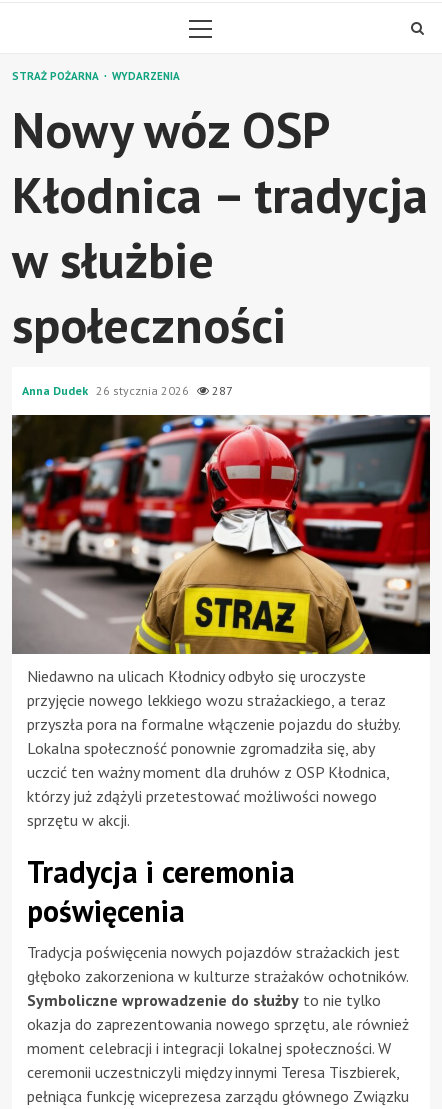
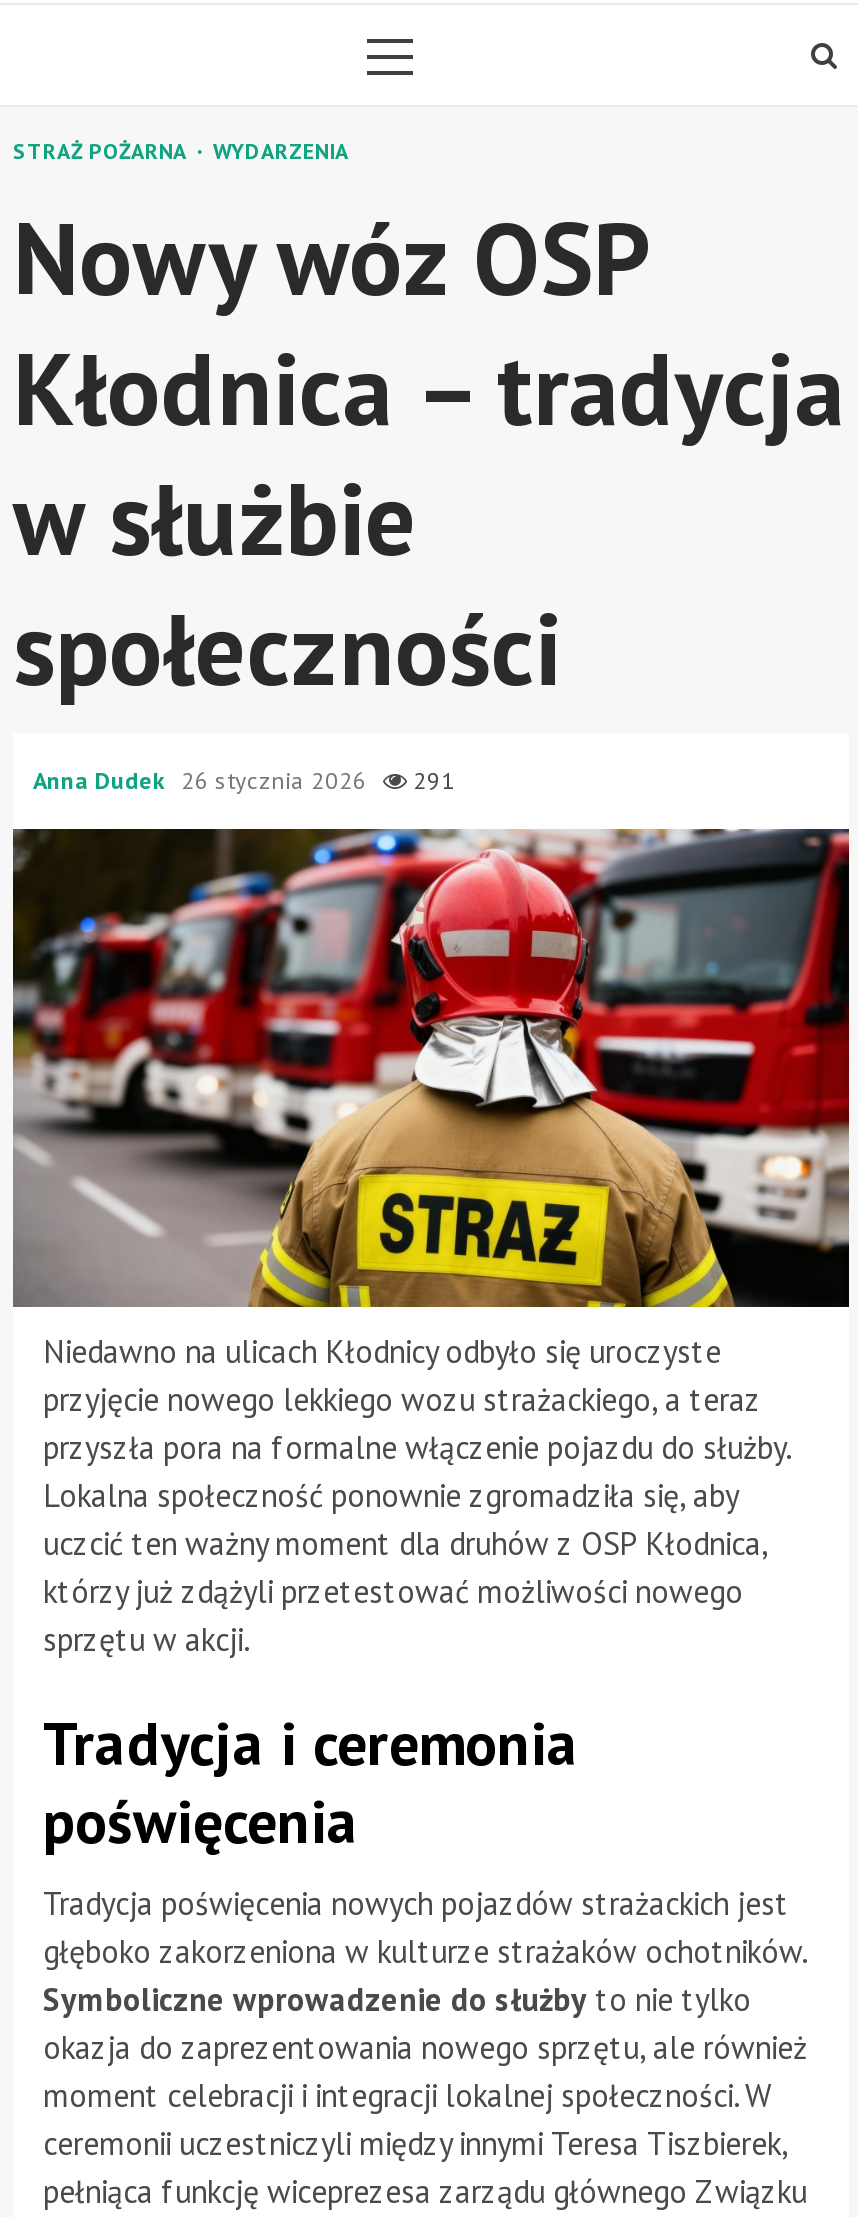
[22,383,233,398] Anna Dudek 26 stycznia 2026 287 -> [33,765,455,795] Anna Dudek 26 stycznia 2026 291

